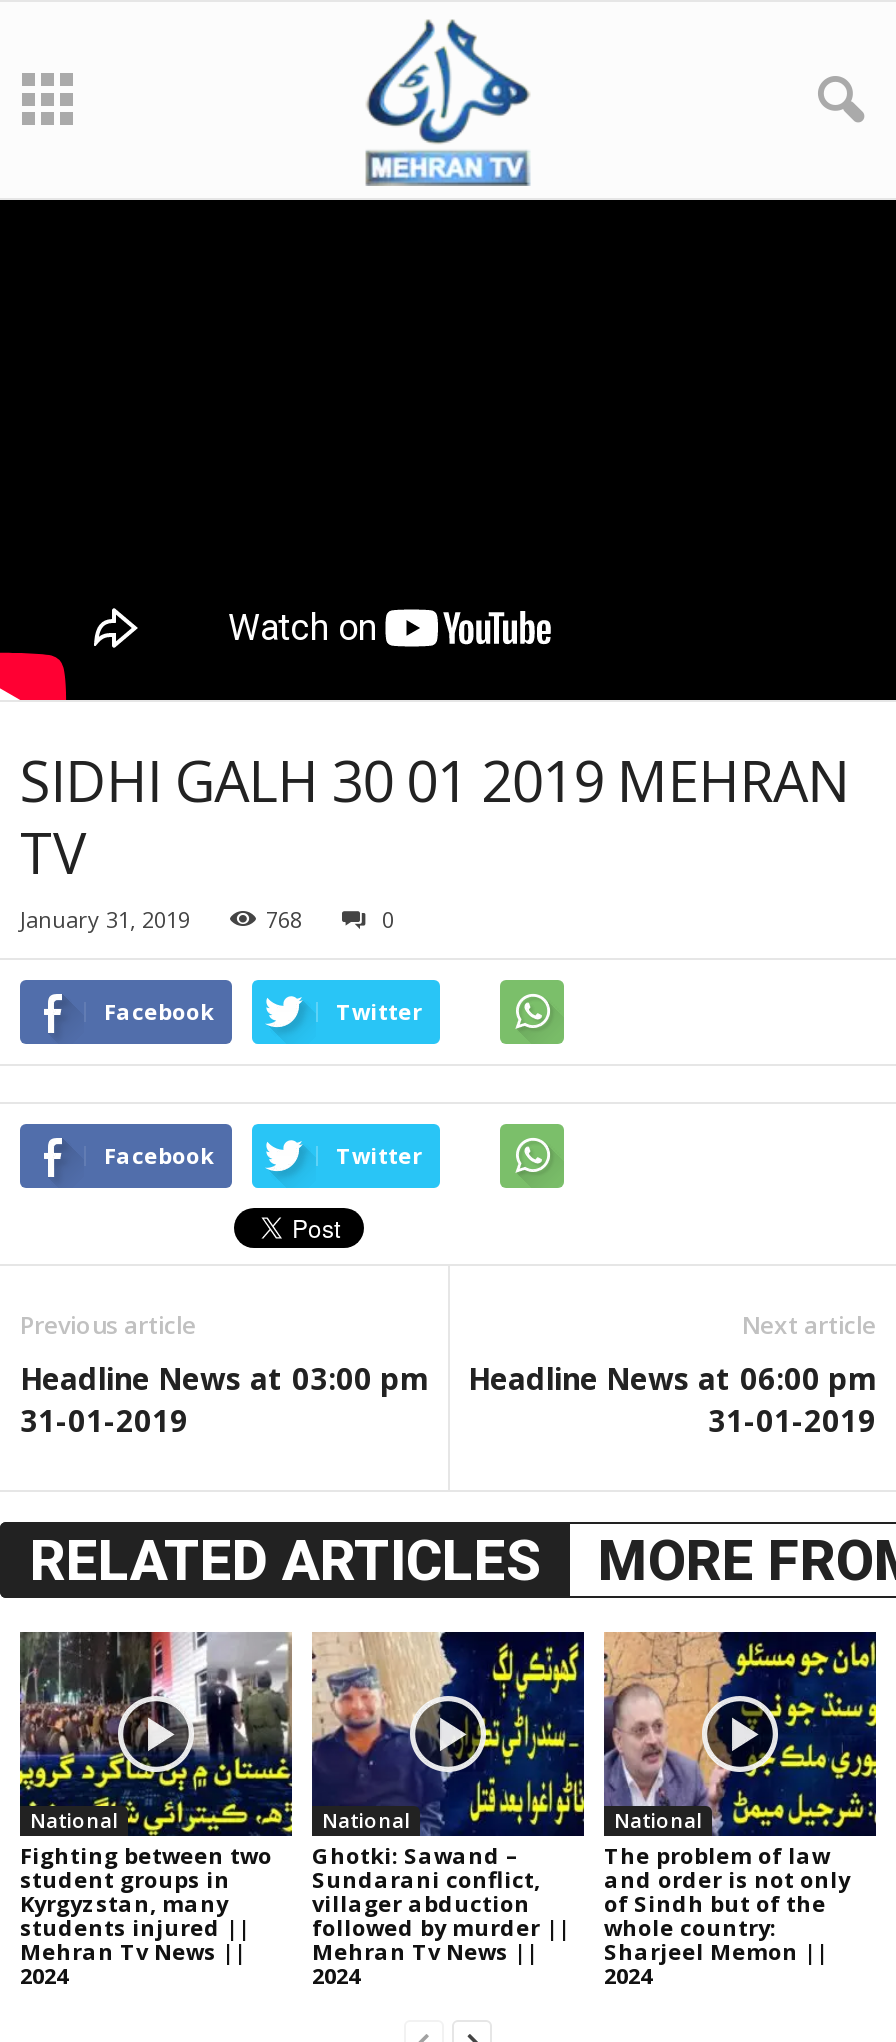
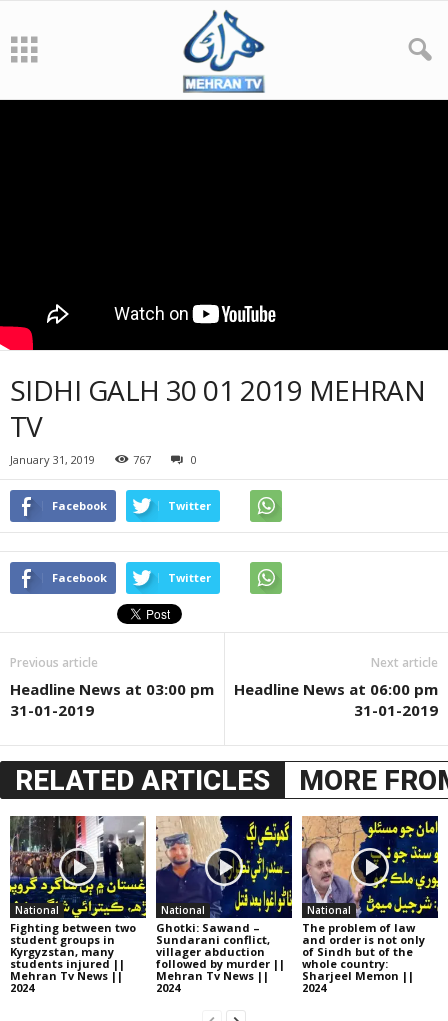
[266,904,302,934] 768 -> [133,452,151,467] 767

